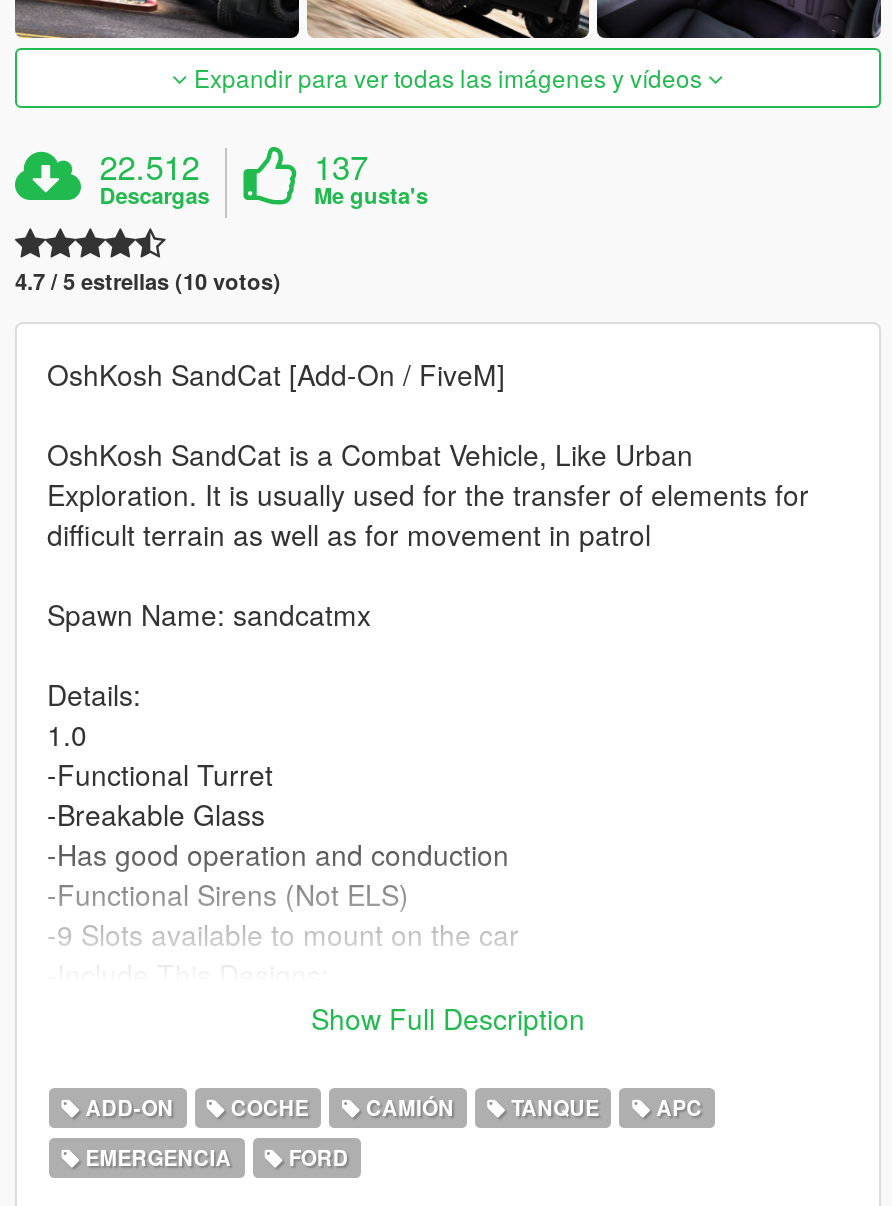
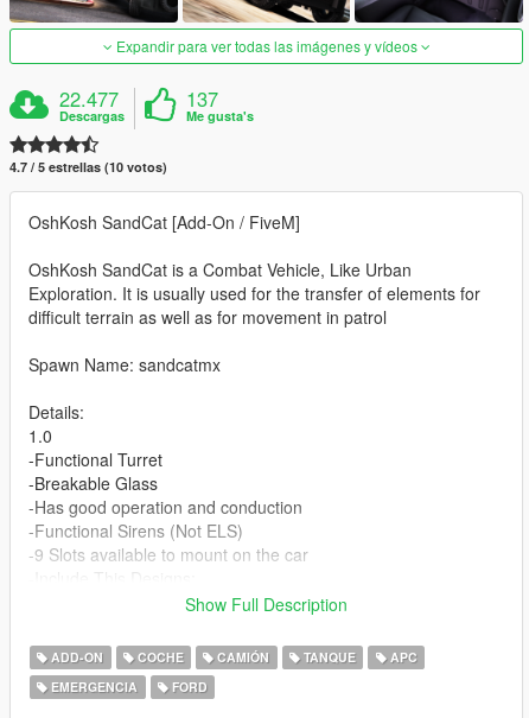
[99,142,199,190] 22.512 -> [60,84,119,113] 22.477

